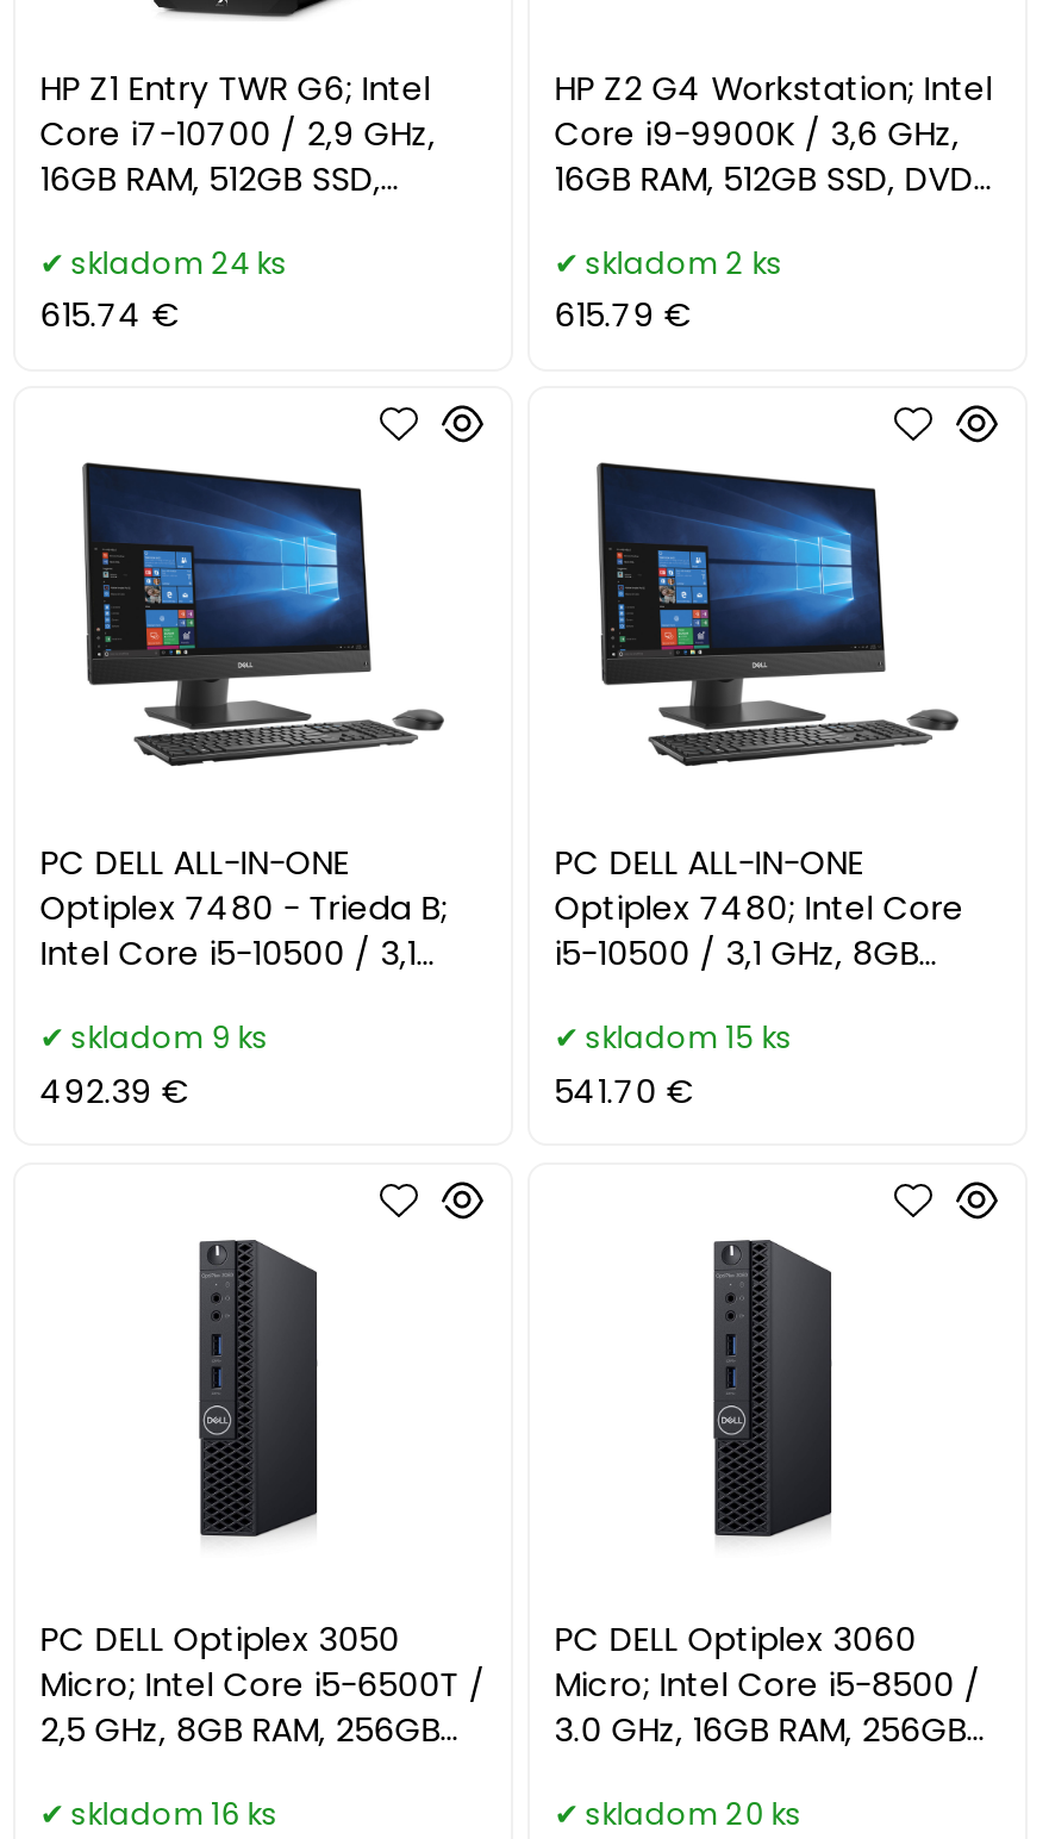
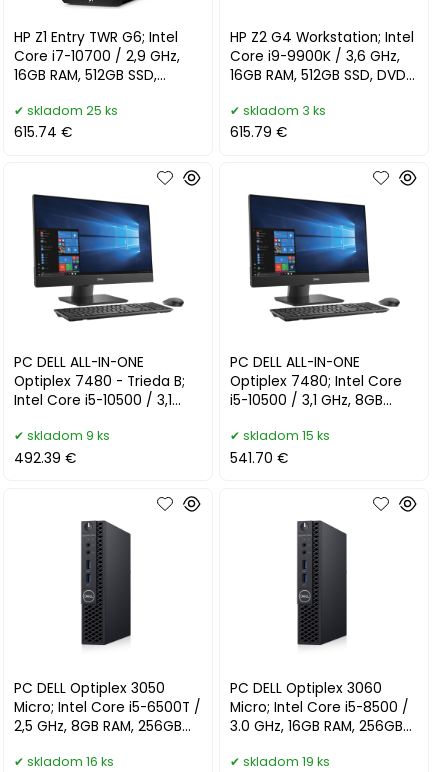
[71,242,287,283] skladom 24 ks -> [27,102,118,119] skladom 25 ks
[585,242,783,283] skladom 2 ks -> [243,102,326,119] skladom 3 ks
[585,1793,802,1833] skladom 20 ks -> [243,752,330,769] skladom 19 ks

